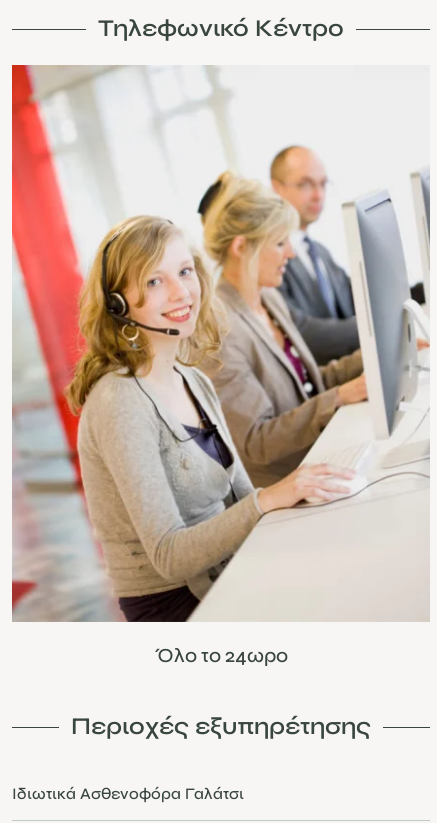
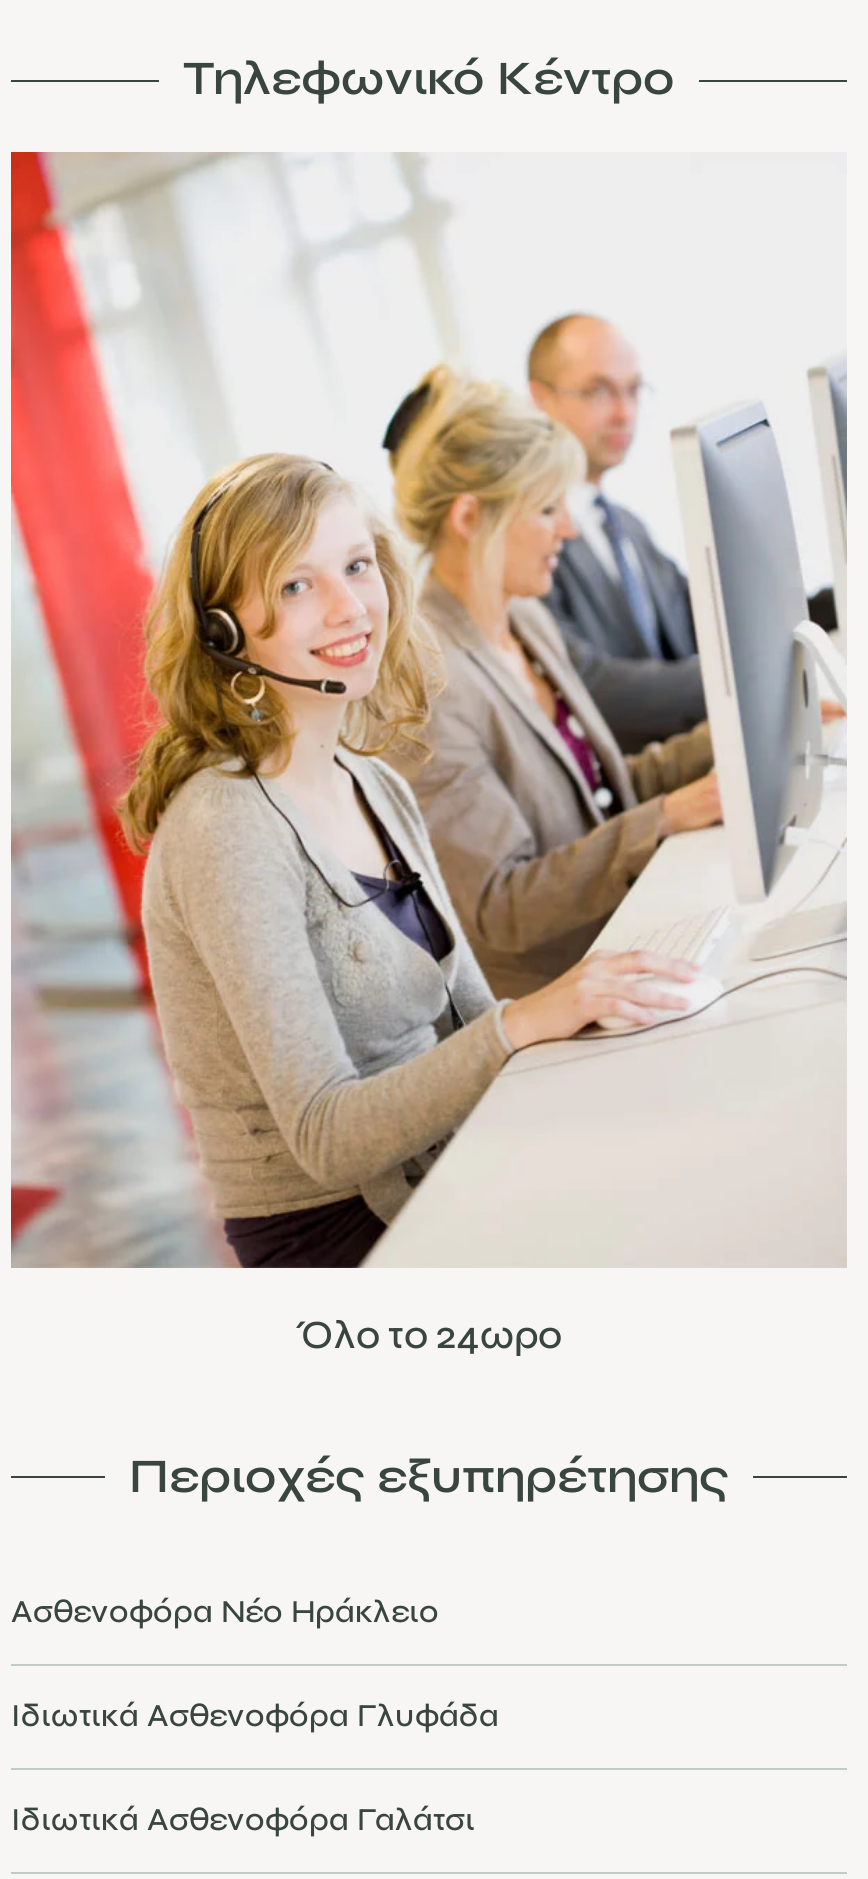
none -> [11,1591,499,1733] Ασθενοφόρα Νέο Ηράκλειο | Ιδιωτικά Ασθενοφόρα Γλυφάδα

